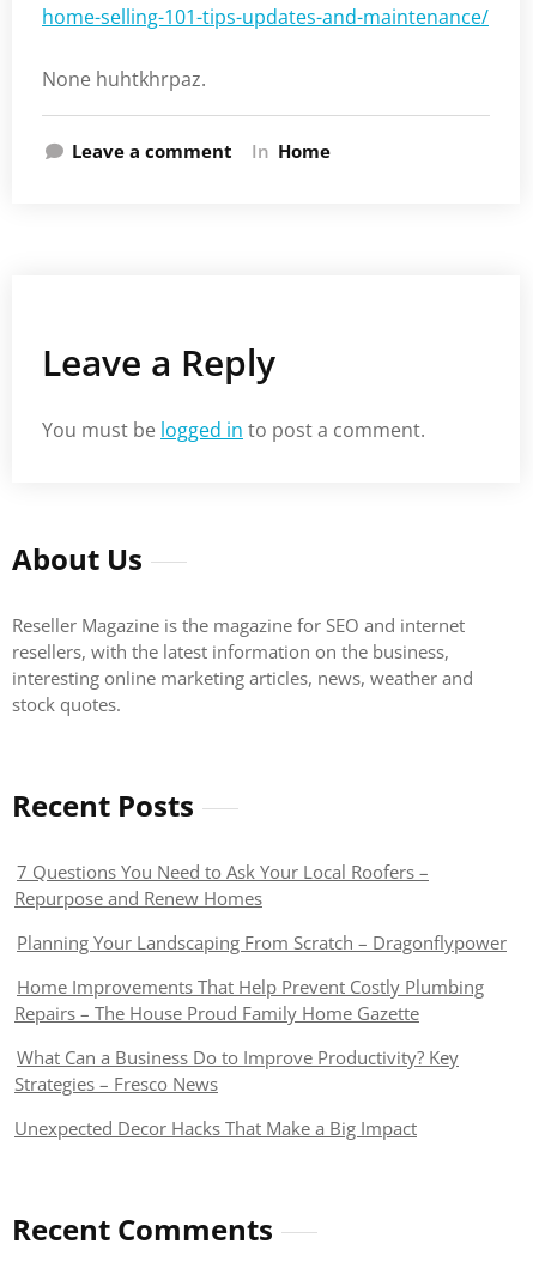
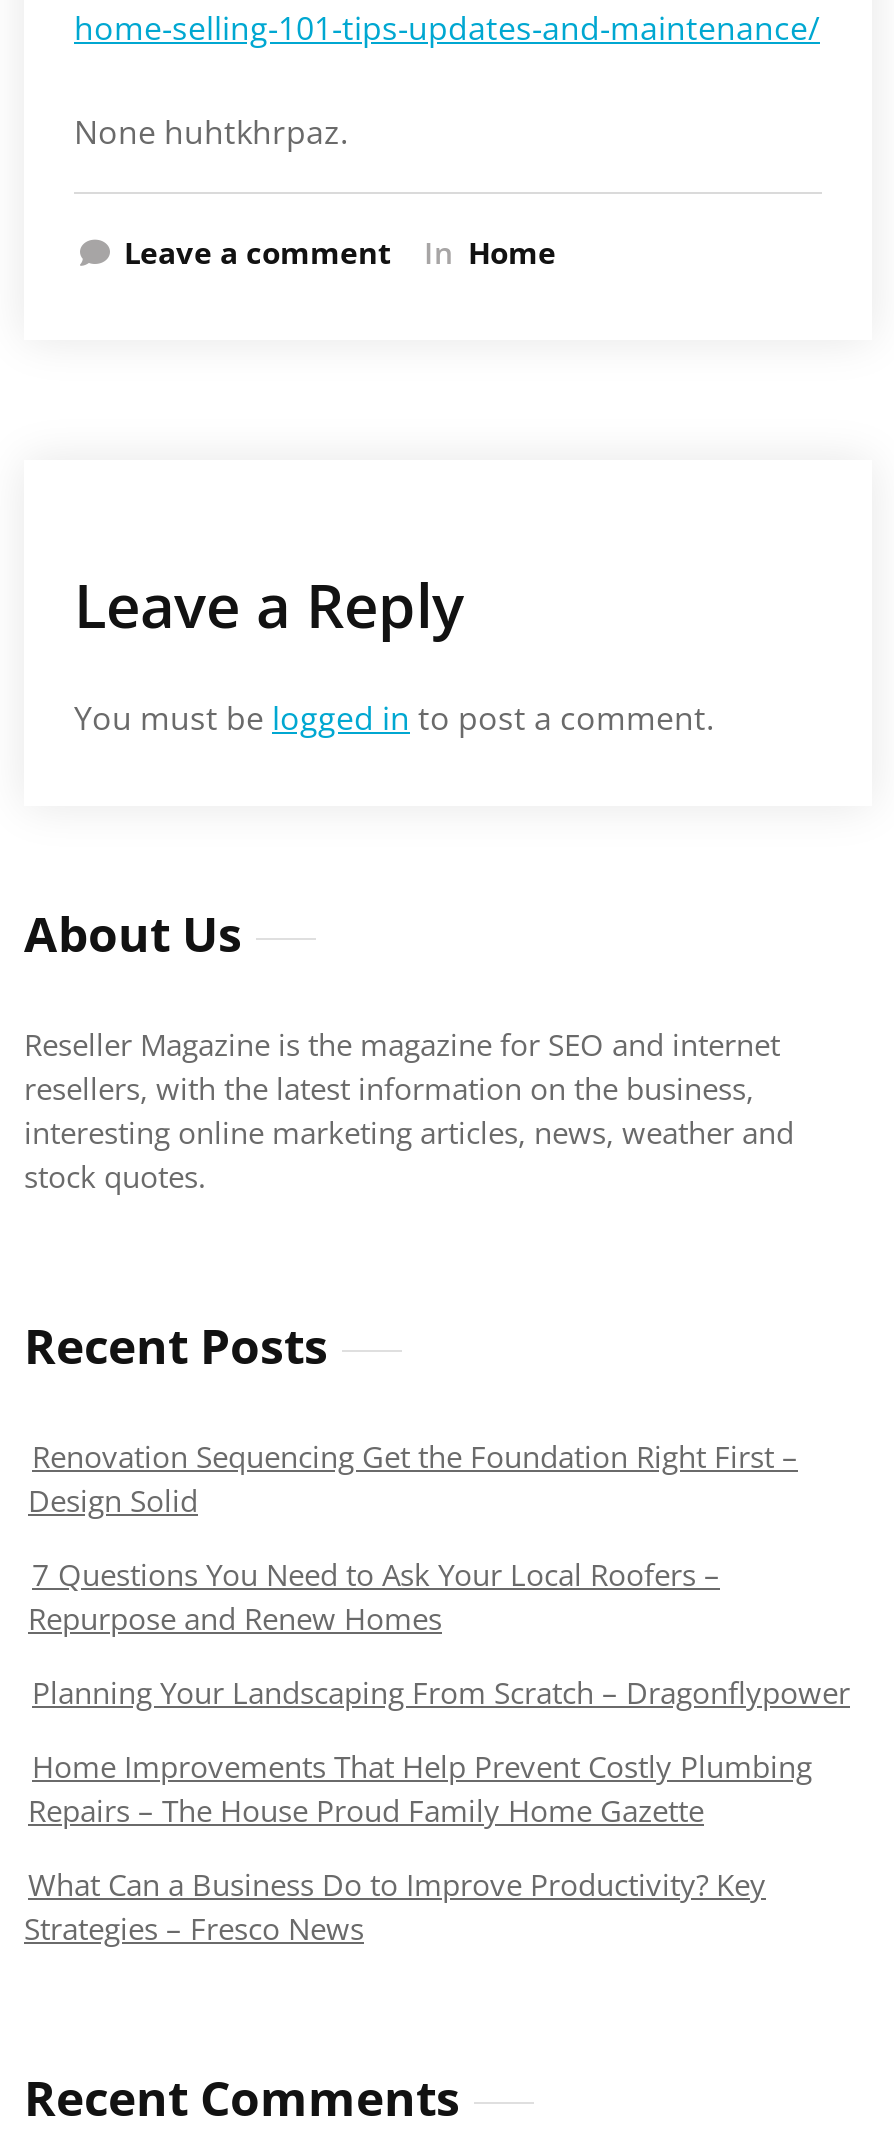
none -> [28,1435,798,1519] Renovation Sequencing Get the Foundation Right First – | Design Solid
moved [14,859,507,1095] -> [24,1553,850,1947]: 7 Questions You Need to Ask Your Local Roofers – | Repurpose and Renew Homes | Planning Your Landscaping From Scratch – Dragonflypower | Home Improvements That Help Prevent Costly Plumbing | Repairs – The House Proud Family Home Gazette | What Can a Business Do to Improve Productivity? Key | Strategies – Fresco News
[14,1115,417,1139] Unexpected Decor Hacks That Make a Big Impact -> none

